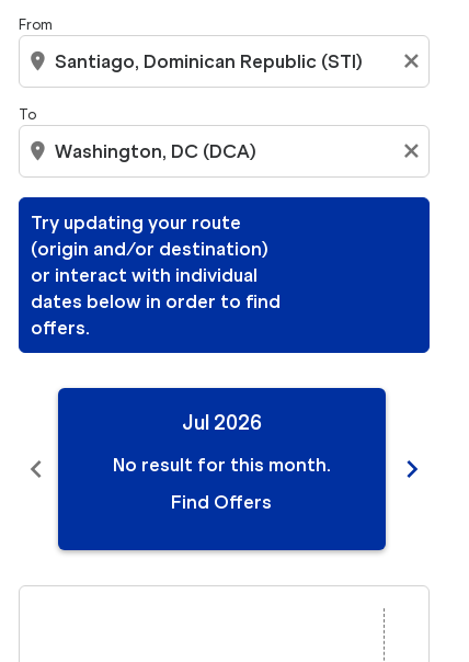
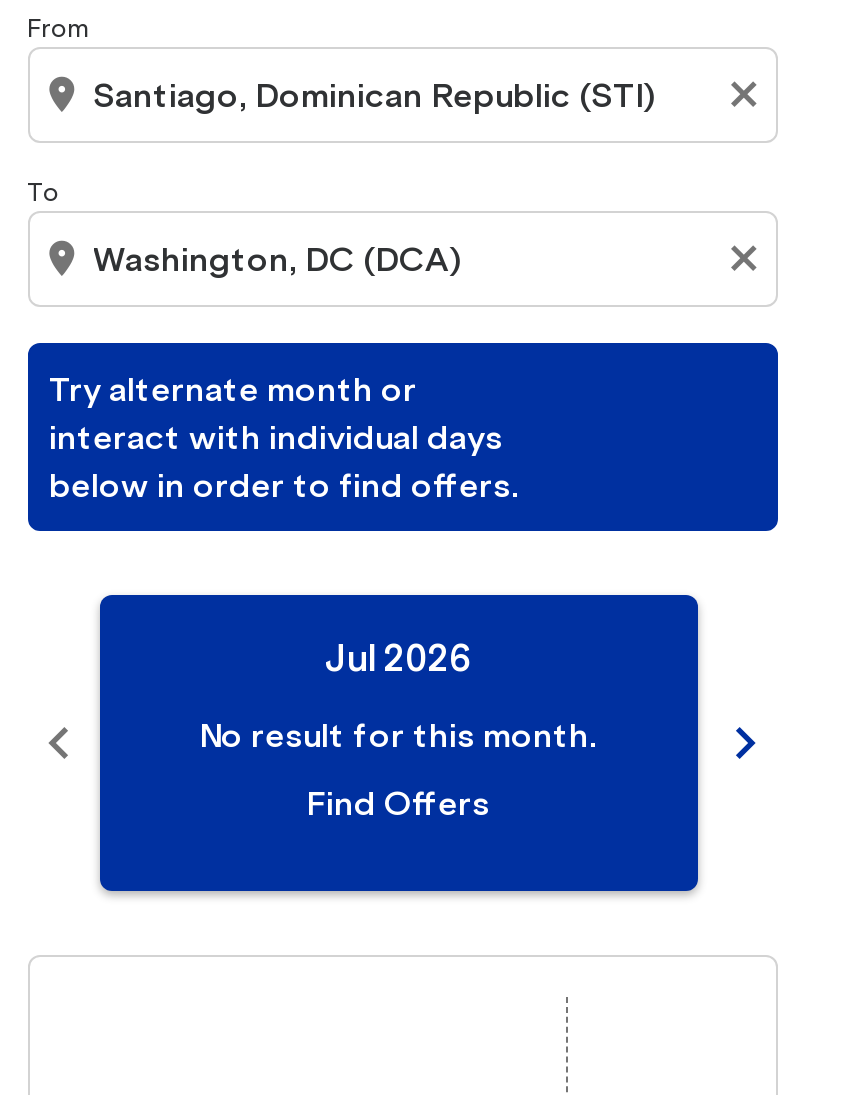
[30,212,280,339] Try updating your route | (origin and/or destination) | or interact with individual | dates below in order to find | offers. -> [49,369,519,505] Try alternate month or | interact with individual days | below in order to find offers.

